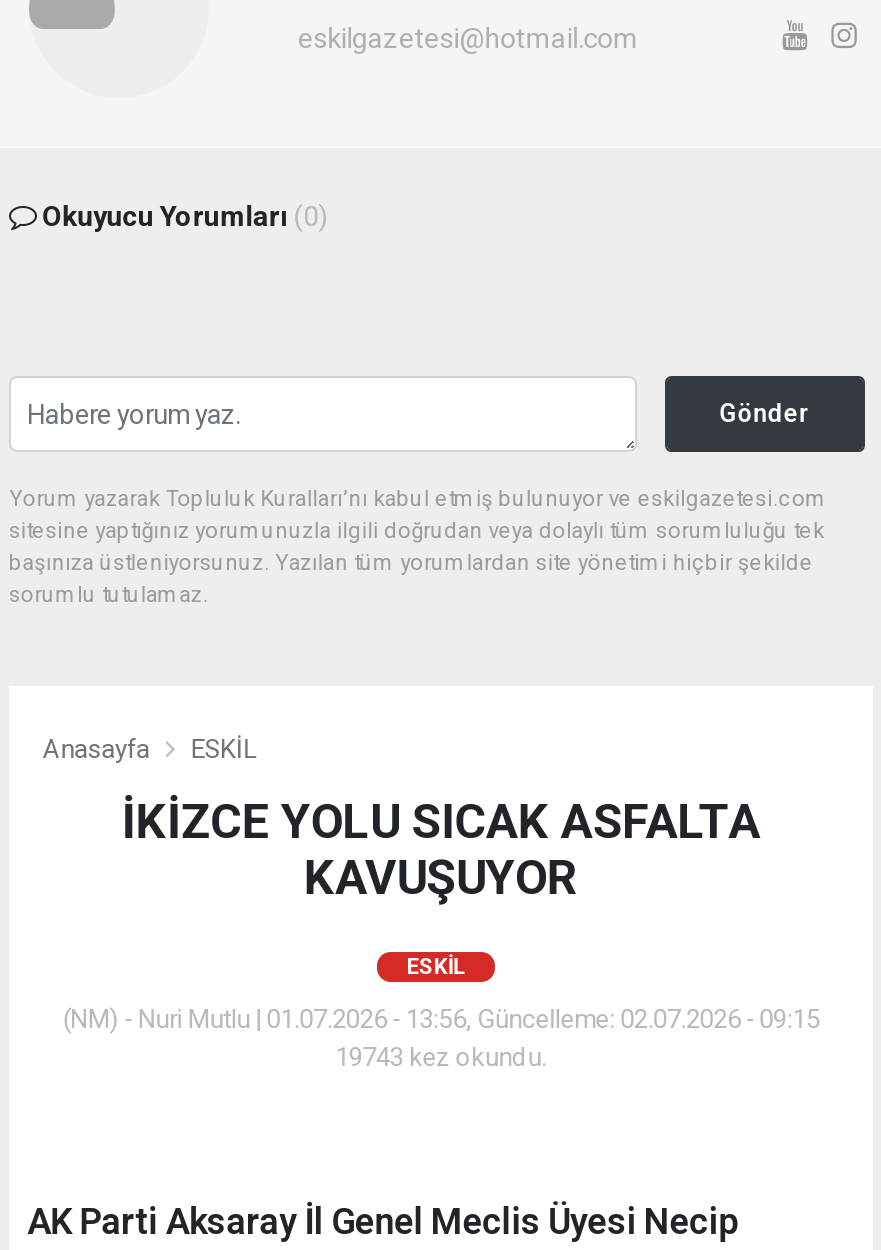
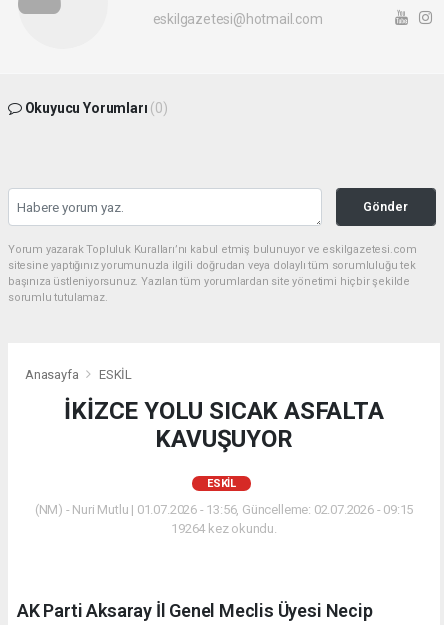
[335,1041,547,1071] 19743 kez okundu. -> [171,521,277,536] 19264 kez okundu.

